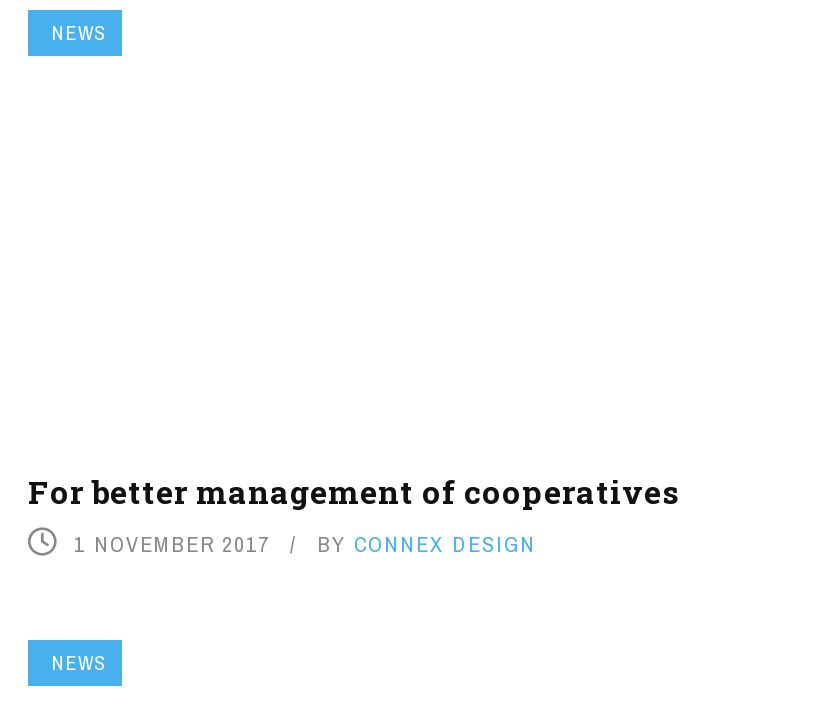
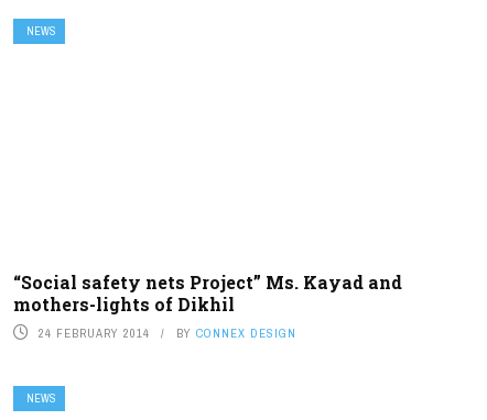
[28,470,680,558] For better management of cooperatives | 1 NOVEMBER 2017 -> [13,271,402,341] “Social safety nets Project” Ms. Kayad and | mothers-lights of Dikhil | 24 FEBRUARY 2014

